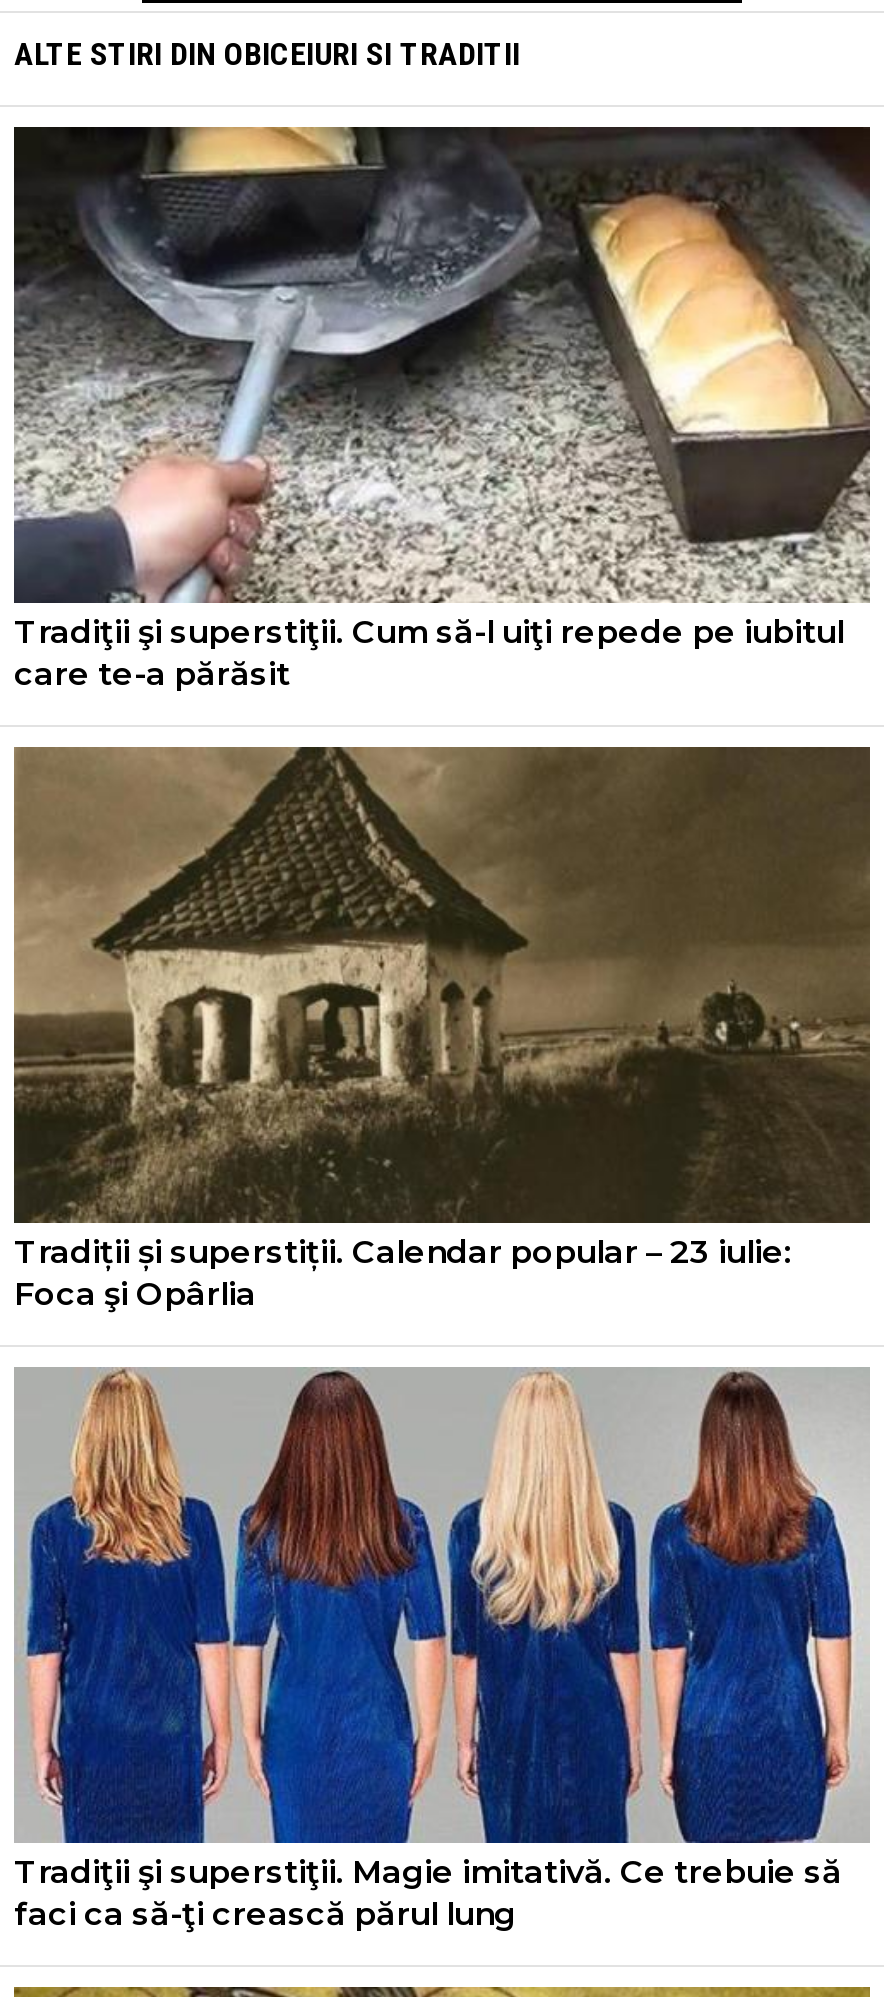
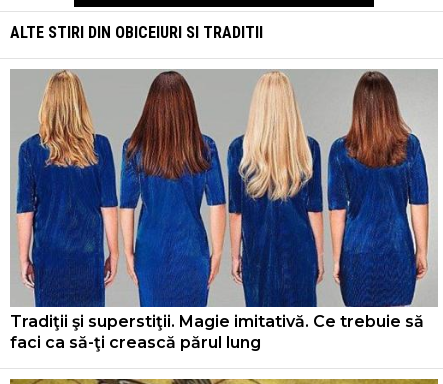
[14,125,872,693] [image] | Tradiţii şi superstiţii. Cum să-l uiţi repede pe iubitul | care te-a părăsit -> none
[14,745,872,1313] [image] | Tradiții și superstiții. Calendar popular – 23 iulie: | Foca şi Opârlia -> none

